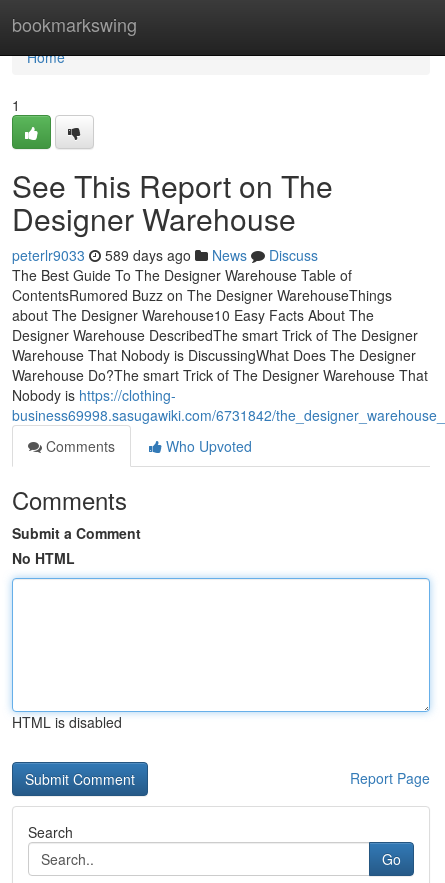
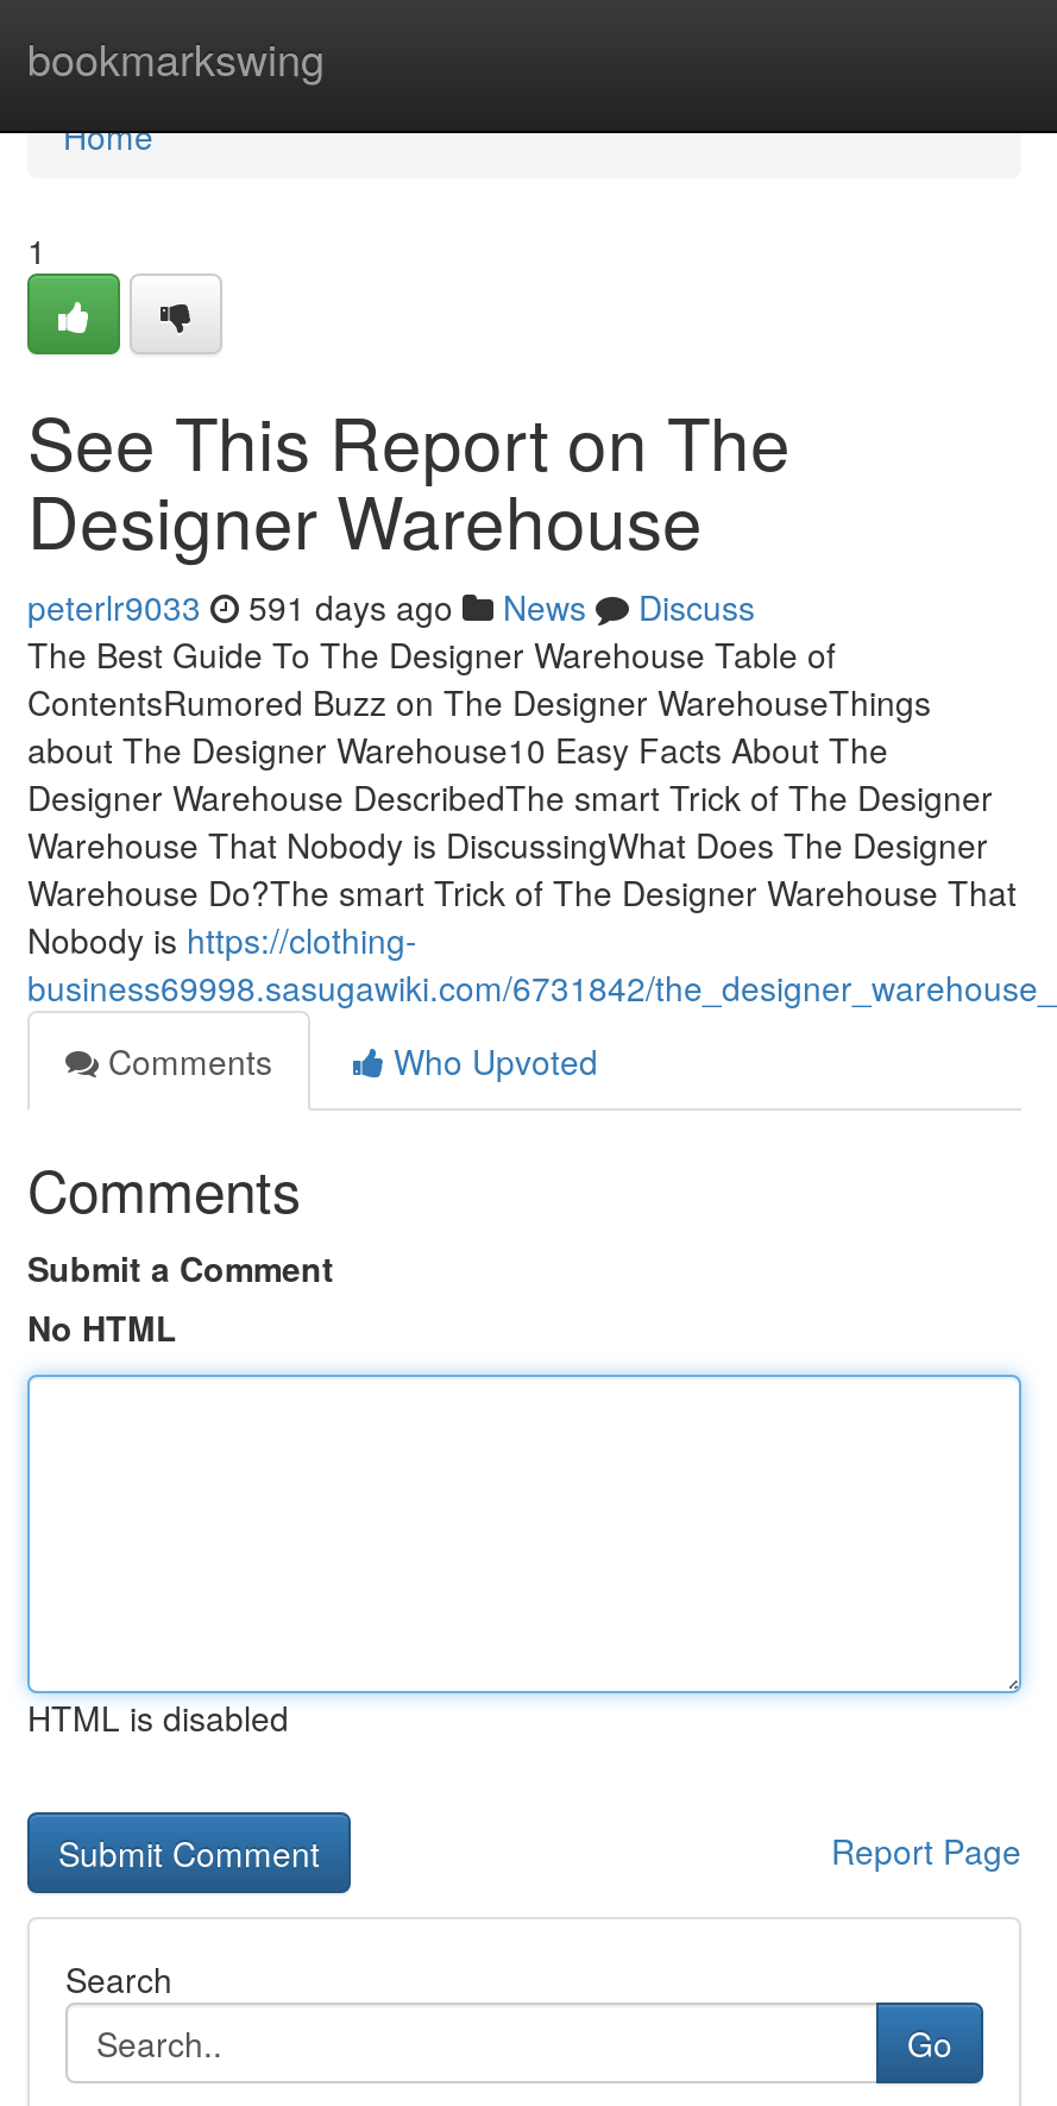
[12,245,318,265] peterlr9033 589 days ago News Discuss -> [27,583,755,630] peterlr9033 591 days ago News Discuss

